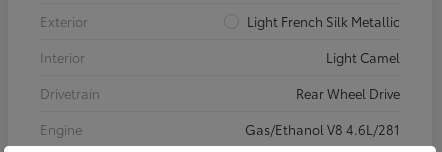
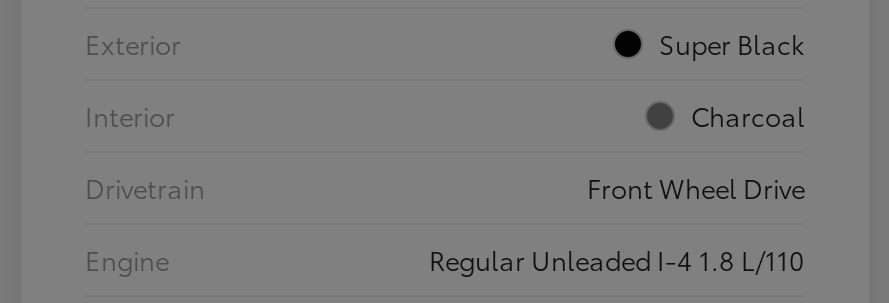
[247,12,400,30] Light French Silk Metallic -> [659,24,805,60] Super Black
[326,48,400,66] Light Camel -> [691,96,805,132] Charcoal
[296,84,400,102] Rear Wheel Drive -> [587,168,805,204] Front Wheel Drive
[245,120,400,138] Gas/Ethanol V8 4.6L/281 -> [429,240,805,276] Regular Unleaded I-4 1.8 L/110

